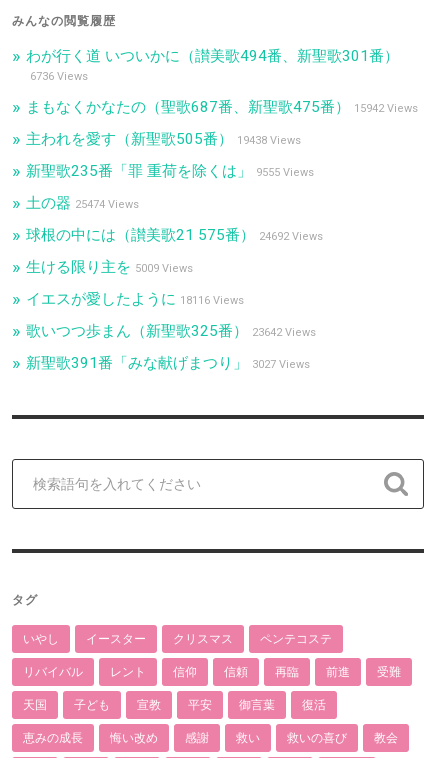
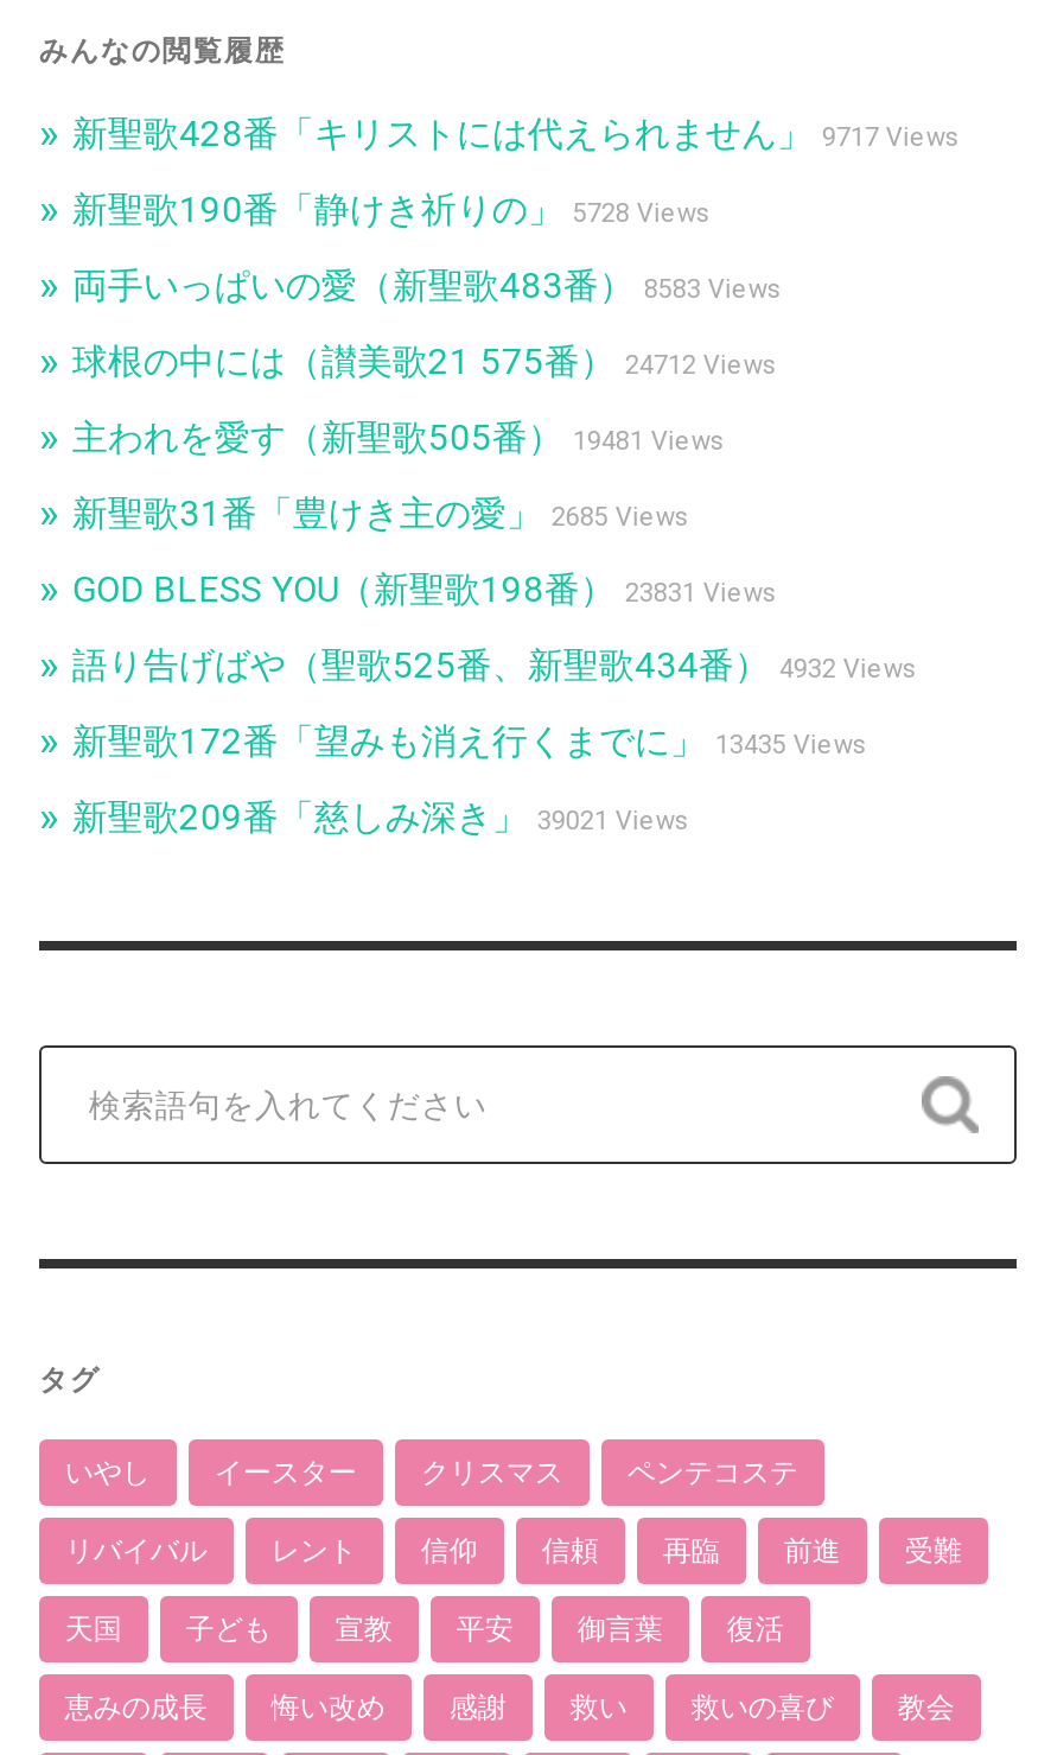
[26,47,399,83] わが行く道 いついかに（讃美歌494番、新聖歌301番） | 6736 Views -> [72,114,959,157] 新聖歌428番「キリストには代えられません」 9717 Views
[26,98,418,116] まもなくかなたの（聖歌687番、新聖歌475番） 15942 Views -> [72,190,710,233] 新聖歌190番「静けき祈りの」 5728 Views
[26,130,301,148] 主われを愛す（新聖歌505番） 19438 Views -> [72,266,781,309] 両手いっぱいの愛（新聖歌483番） 8583 Views
[26,162,314,180] 新聖歌235番「罪 重荷を除くは」 9555 Views -> [72,342,777,384] 球根の中には（讃美歌21 575番） 24712 Views
[26,194,139,212] 土の器 25474 Views -> [72,418,725,460] 主われを愛す（新聖歌505番） 19481 Views
[26,226,323,244] 球根の中には（讃美歌21 575番） 24692 Views -> [72,494,689,536] 新聖歌31番「豊けき主の愛」 2685 Views
[26,258,193,276] 生ける限り主を 5009 Views -> [72,570,777,612] GOD BLESS YOU（新聖歌198番） 23831 Views
[26,290,244,308] イエスが愛したように 18116 Views -> [72,646,917,688] 語り告げばや（聖歌525番、新聖歌434番） 4932 Views
[26,322,316,340] 歌いつつ歩まん（新聖歌325番） 23642 Views -> [72,721,867,764] 新聖歌172番「望みも消え行くまでに」 13435 Views
[26,354,310,372] 新聖歌391番「みな献げまつり」 3027 Views -> [72,797,689,840] 新聖歌209番「慈しみ深き」 39021 Views

